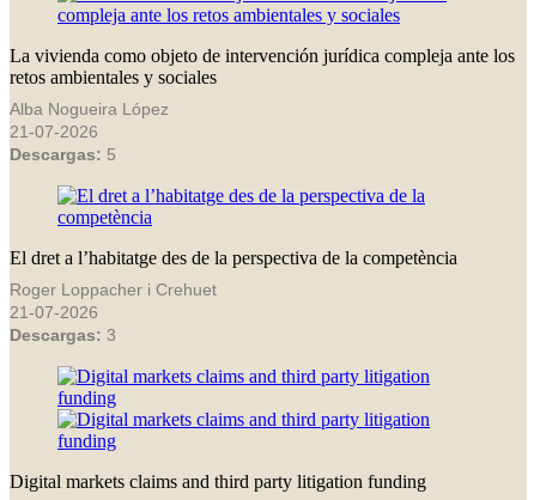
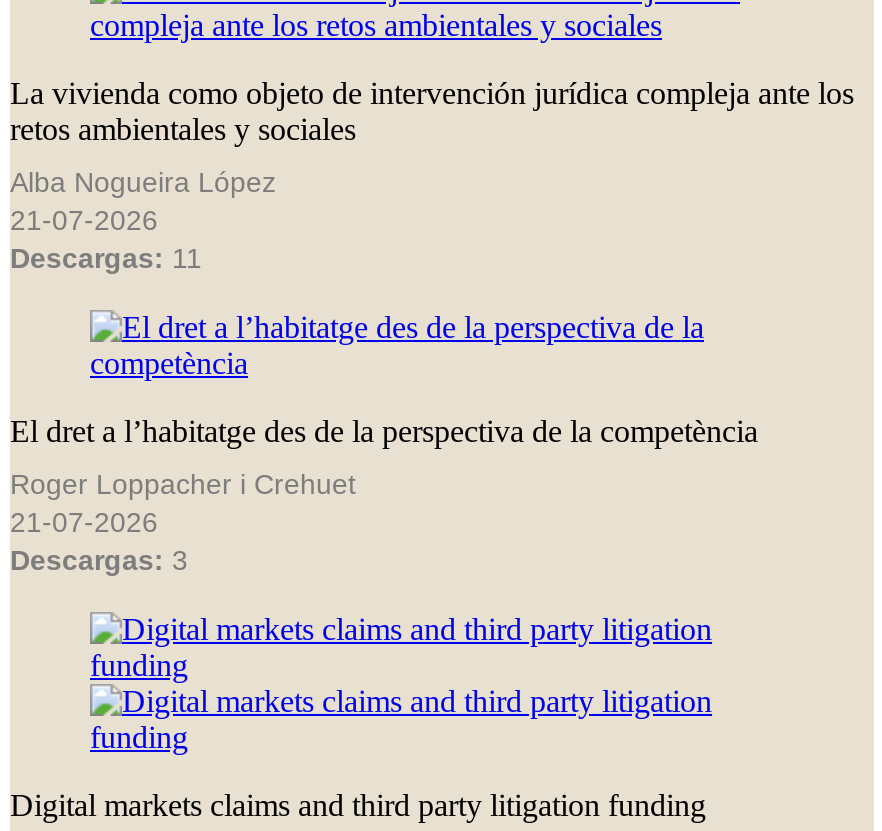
[10,144,116,163] Descargas: 5 -> [10,241,202,273] Descargas: 11

